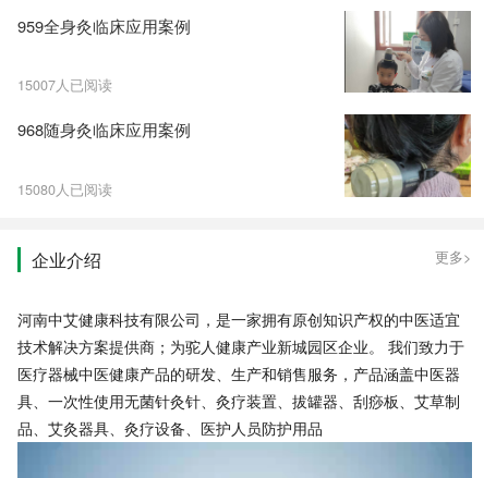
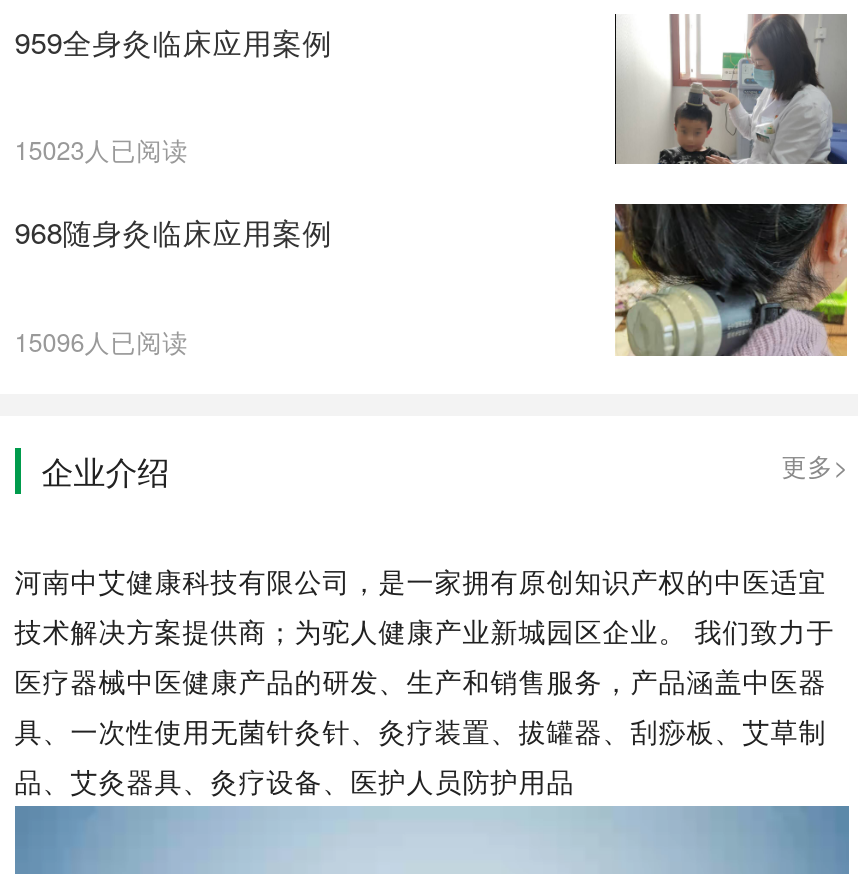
[17,76,112,95] 15007人已阅读 -> [15,133,189,169] 15023人已阅读
[17,179,112,199] 15080人已阅读 -> [15,323,189,359] 15096人已阅读

